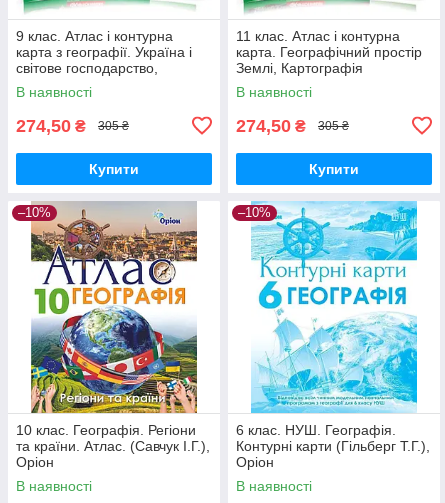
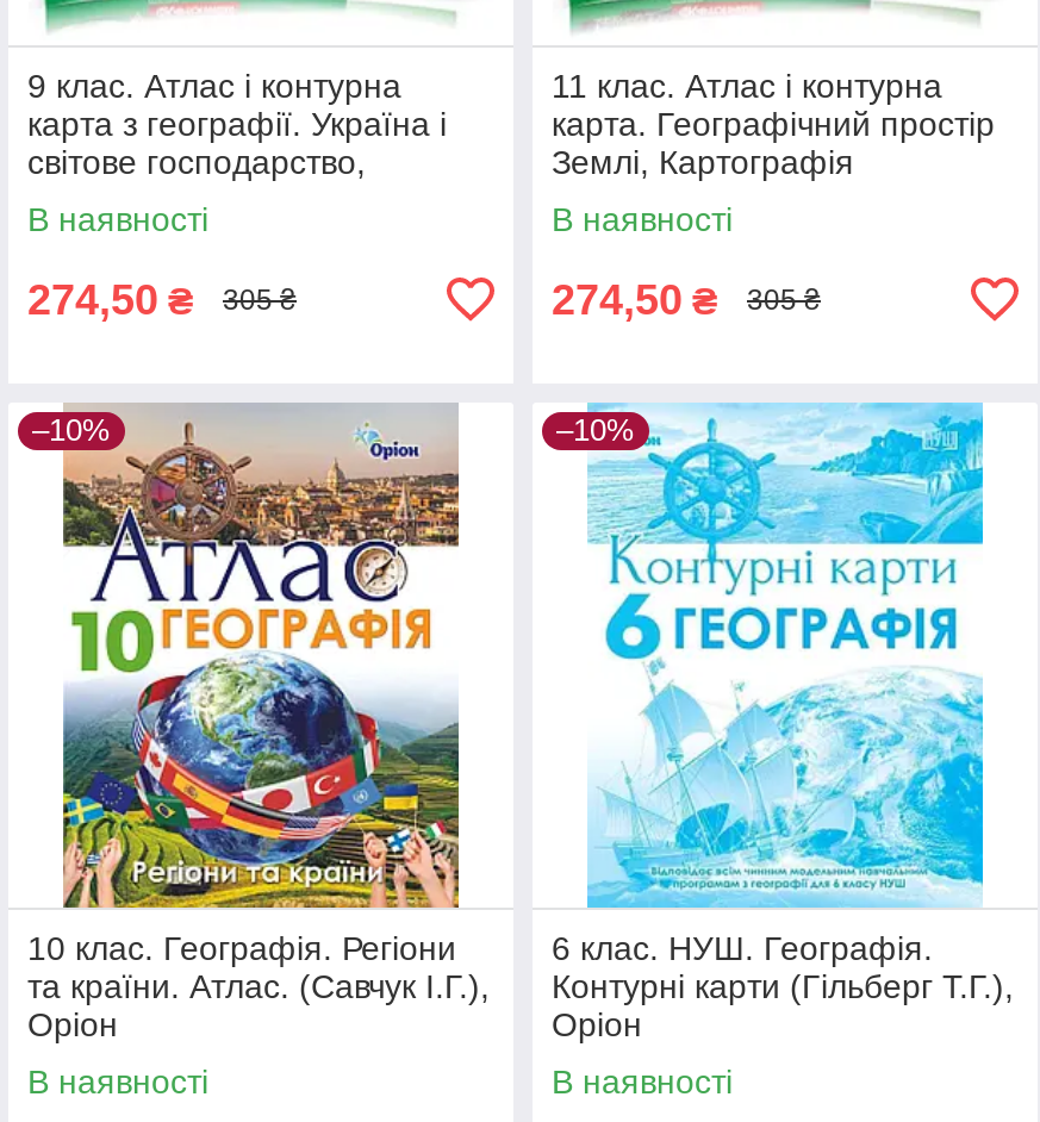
[89,161,139,177] Купити -> none
[309,161,359,177] Купити -> none

